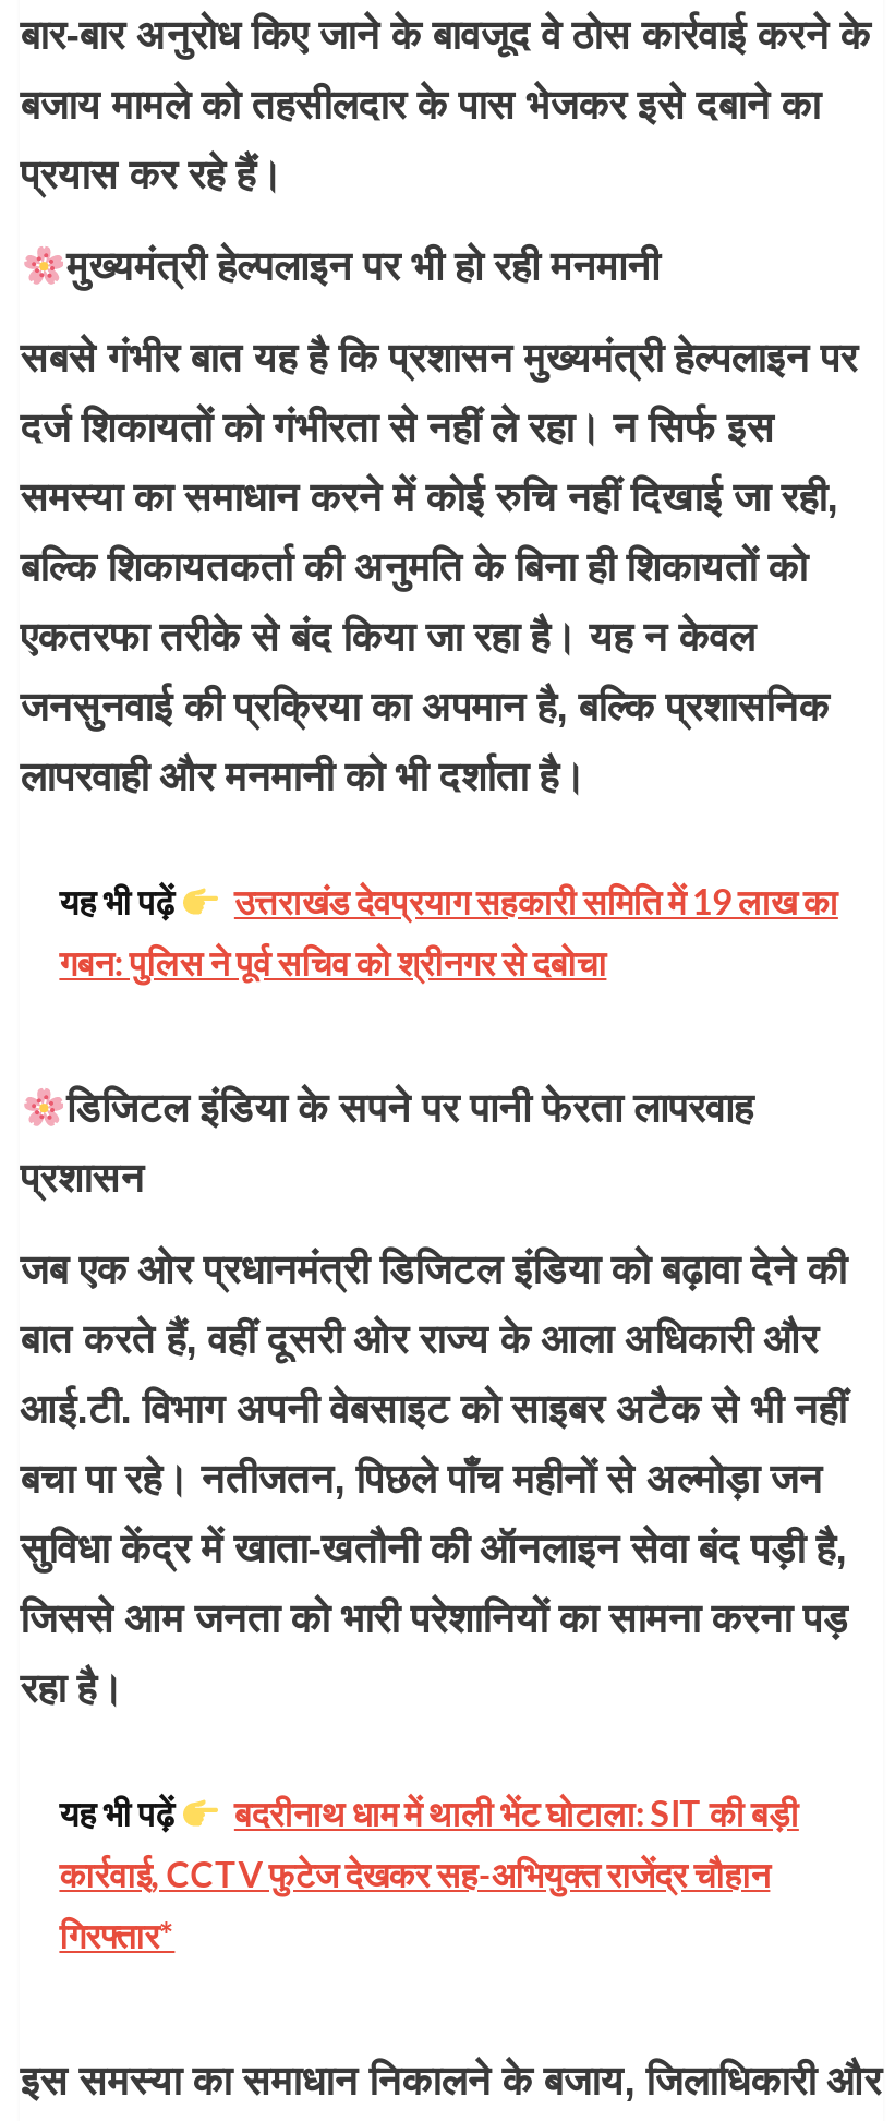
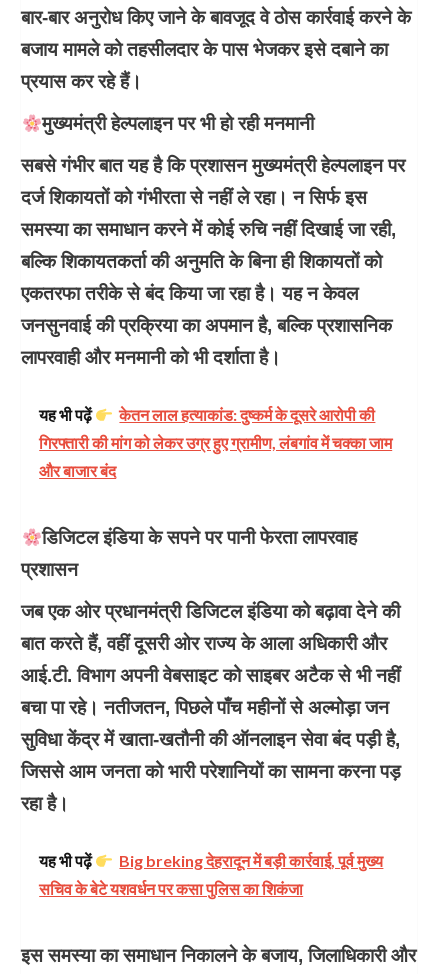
[59,881,838,983] उत्तराखंड देवप्रयाग सहकारी समिति में 19 लाख का | गबन: पुलिस ने पूर्व सचिव को श्रीनगर से दबोचा -> [39,405,392,480] केतन लाल हत्याकांड: दुष्कर्म के दूसरे आरोपी की | गिरफ्तारी की मांग को लेकर उग्र हुए ग्रामीण, लंबगांव में चक्का जाम | और बाजार बंद
moved [20,1086,849,1834] -> [21,527,401,870]: डिजिटल इंडिया के सपने पर पानी फेरता लापरवाह | प्रशासन | जब एक ओर प्रधानमंत्री डिजिटल इंडिया को बढ़ावा देने की | ... | रहा है। | यह भी पढ़ें
[59,1792,799,1956] बदरीनाथ धाम में थाली भेंट घोटाला: SIT की बड़ी | कार्रवाई, CCTV फुटेज देखकर सह-अभियुक्त राजेंद्र चौहान | गिरफ्तार* -> [39,851,383,898] Big breking देहरादून में बड़ी कार्रवाई, पूर्व मुख्य | सचिव के बेटे यशवर्धन पर कसा पुलिस का शिकंजा

